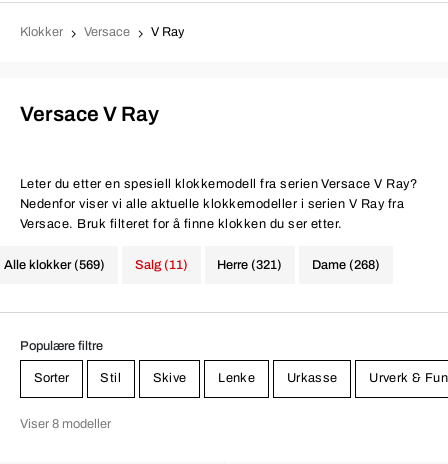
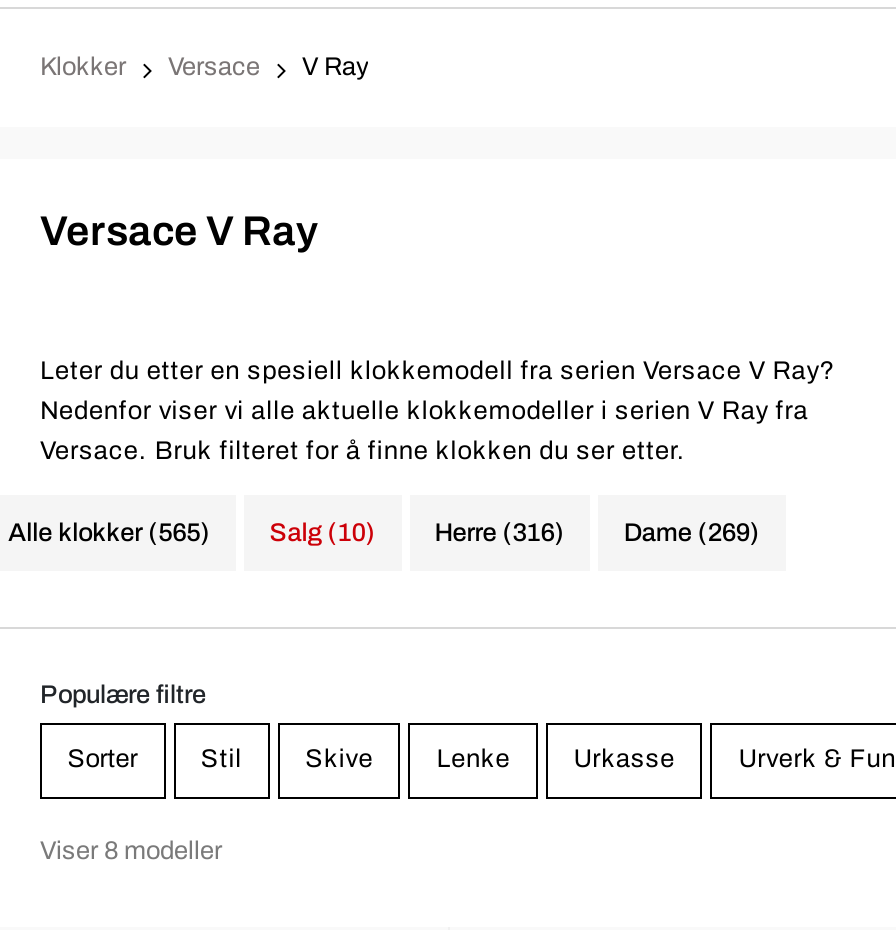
[4,258,105,272] Alle klokker (569) -> [8,519,210,547] Alle klokker (565)
[135,258,188,272] Salg (11) -> [269,519,375,547] Salg (10)
[217,258,282,272] Herre (321) -> [435,519,565,547] Herre (316)
[312,258,380,272] Dame (268) -> [624,519,760,547] Dame (269)

